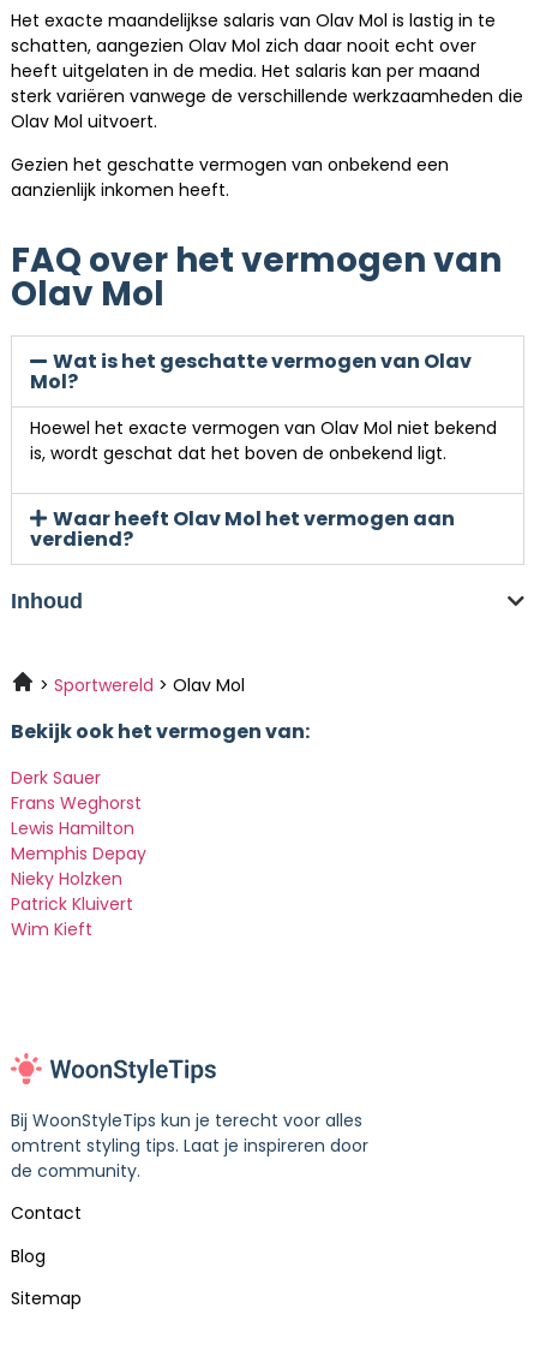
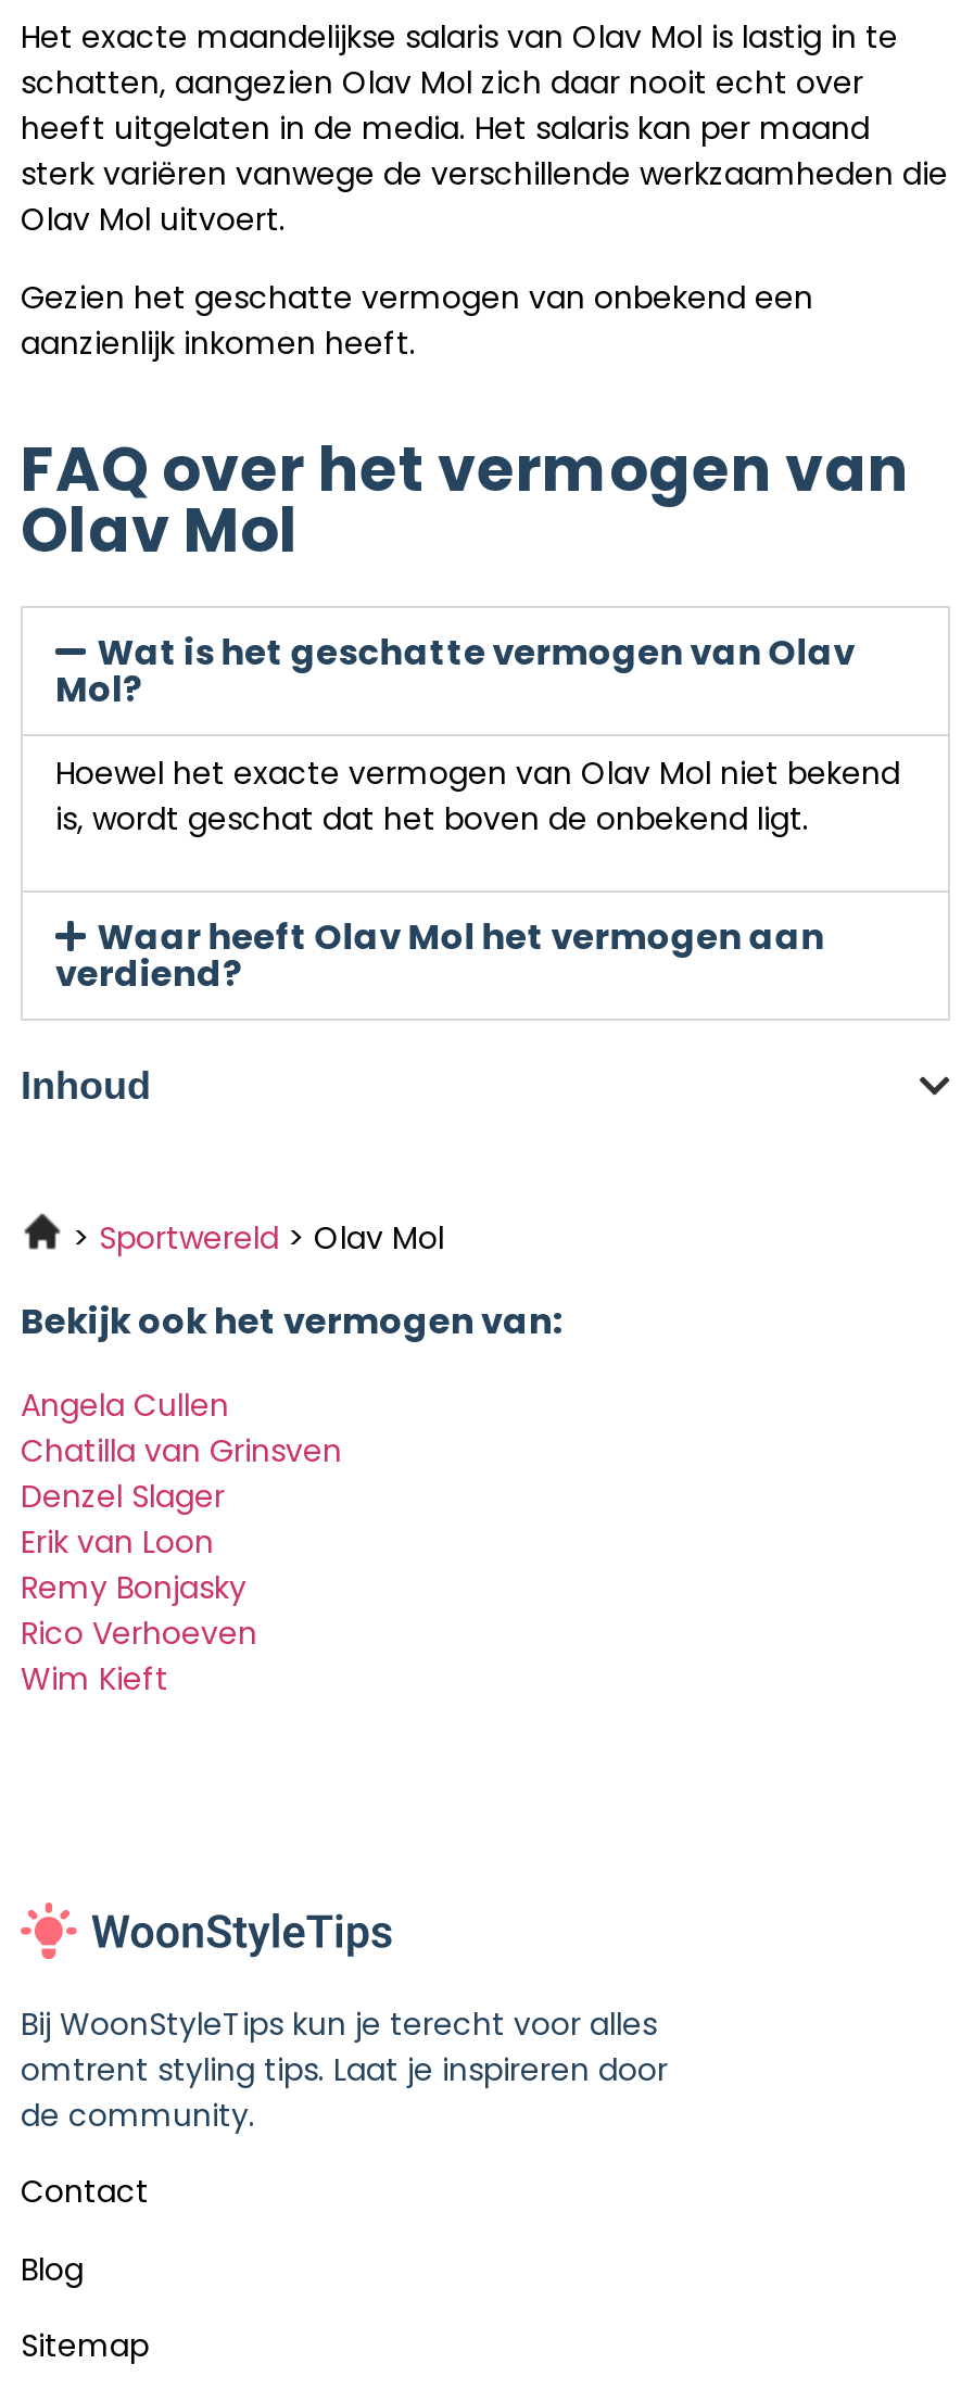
[11,765,146,915] Derk Sauer | Frans Weghorst | Lewis Hamilton | Memphis Depay | Nieky Holzken | Patrick Kluivert -> [21,1382,342,1654] Angela Cullen | Chatilla van Grinsven | Denzel Slager | Erik van Loon | Remy Bonjasky | Rico Verhoeven

